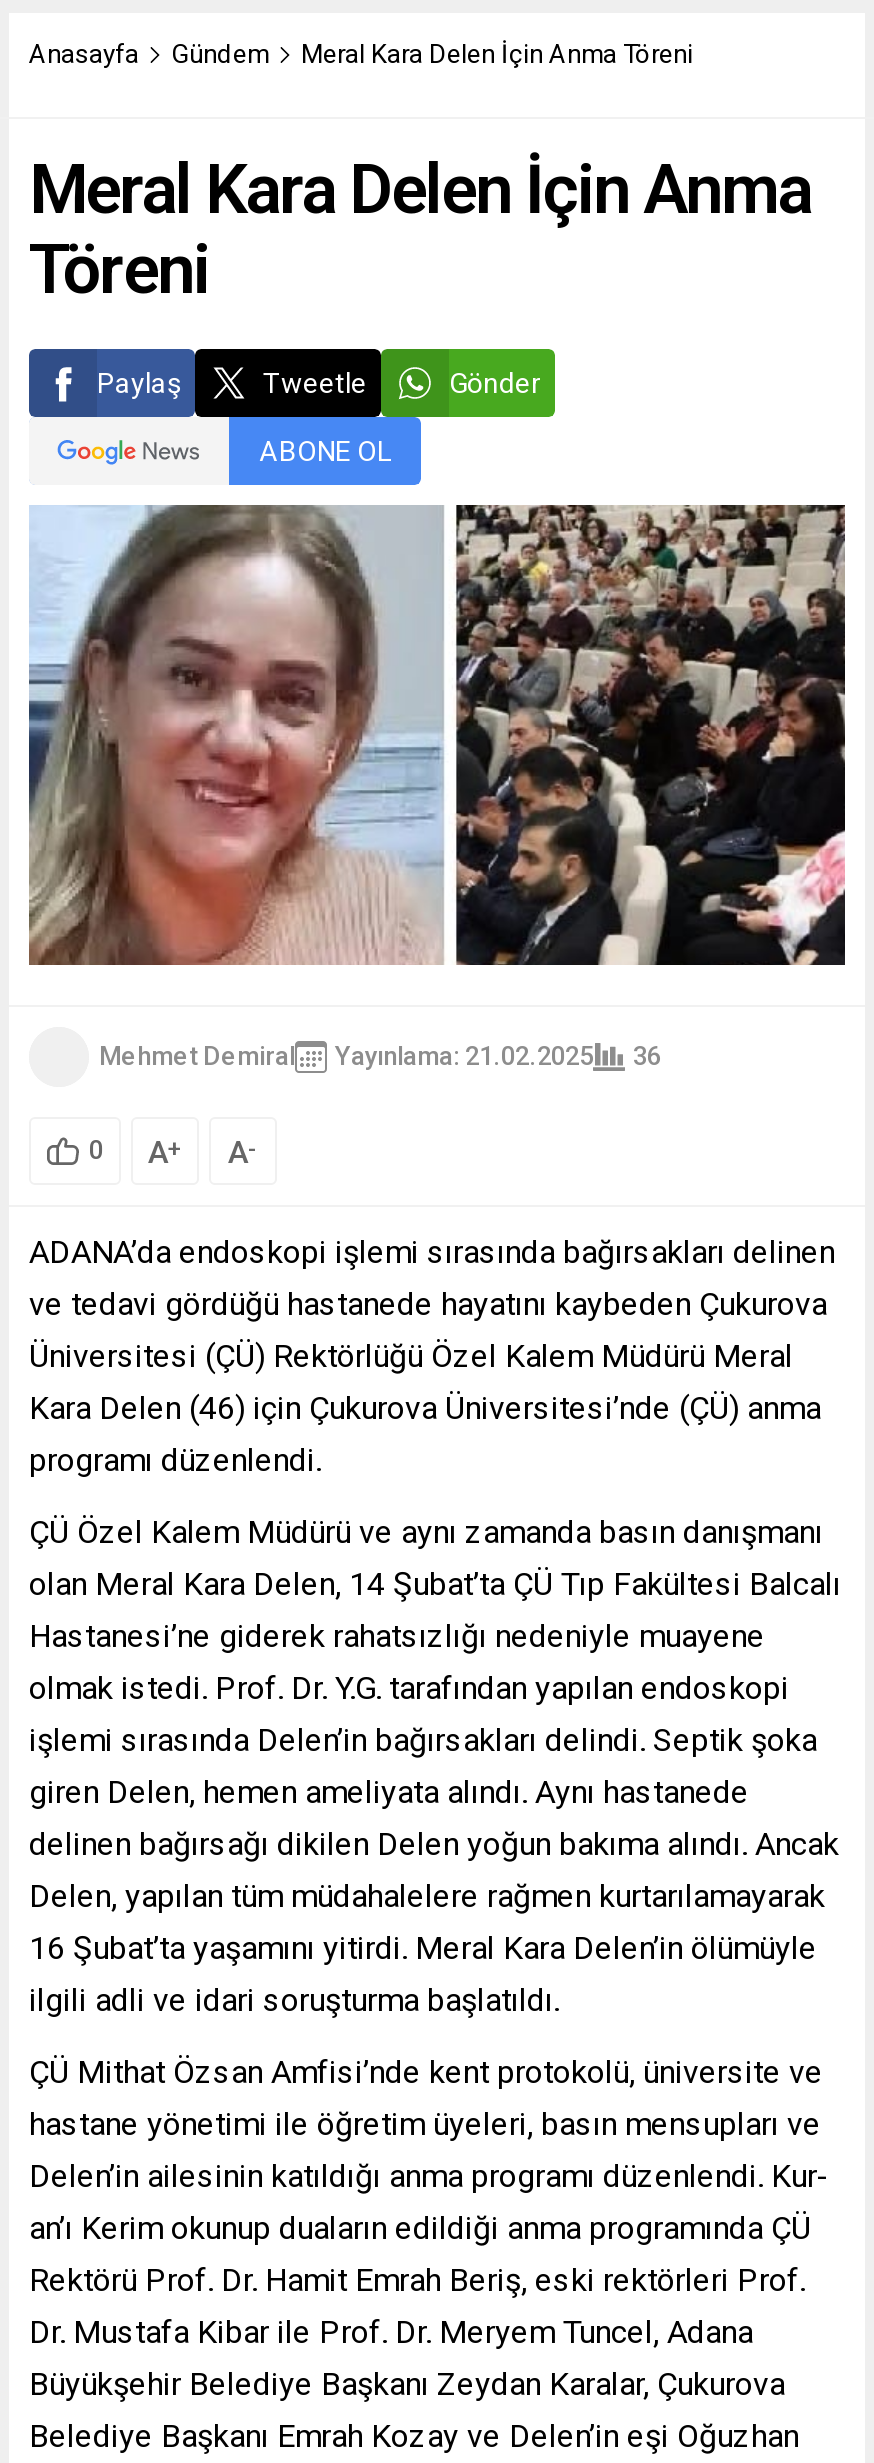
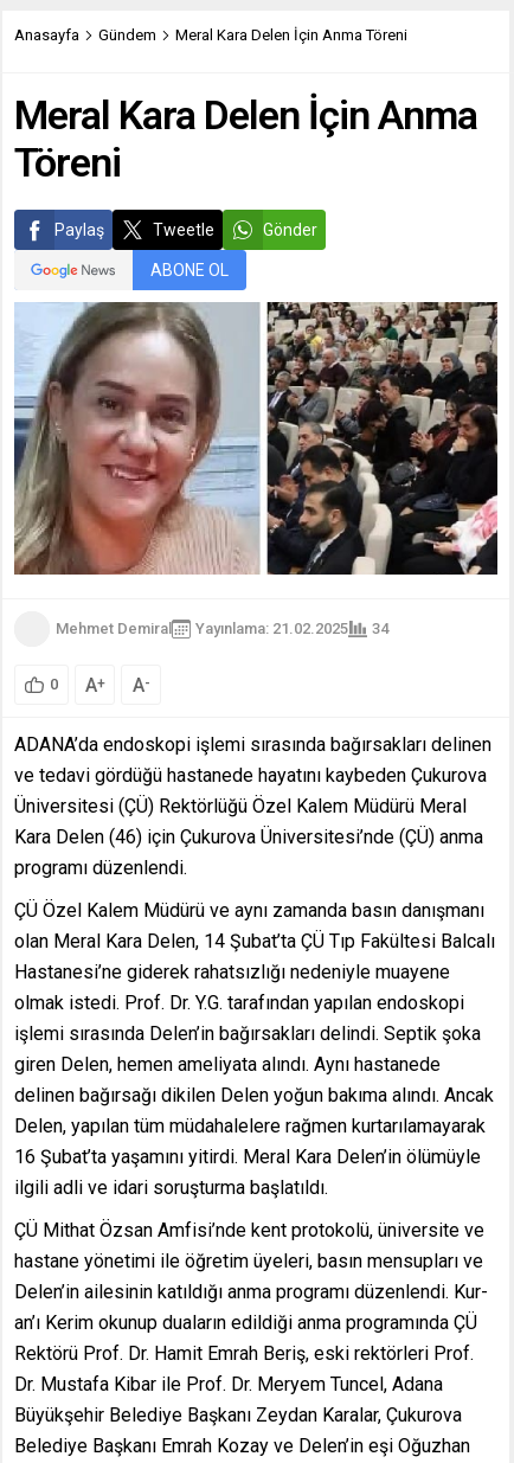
[99,1041,661,1071] Mehmet Demiral Yayınlama: 21.02.2025 36 -> [56,620,388,637] Mehmet Demiral Yayınlama: 21.02.2025 34

